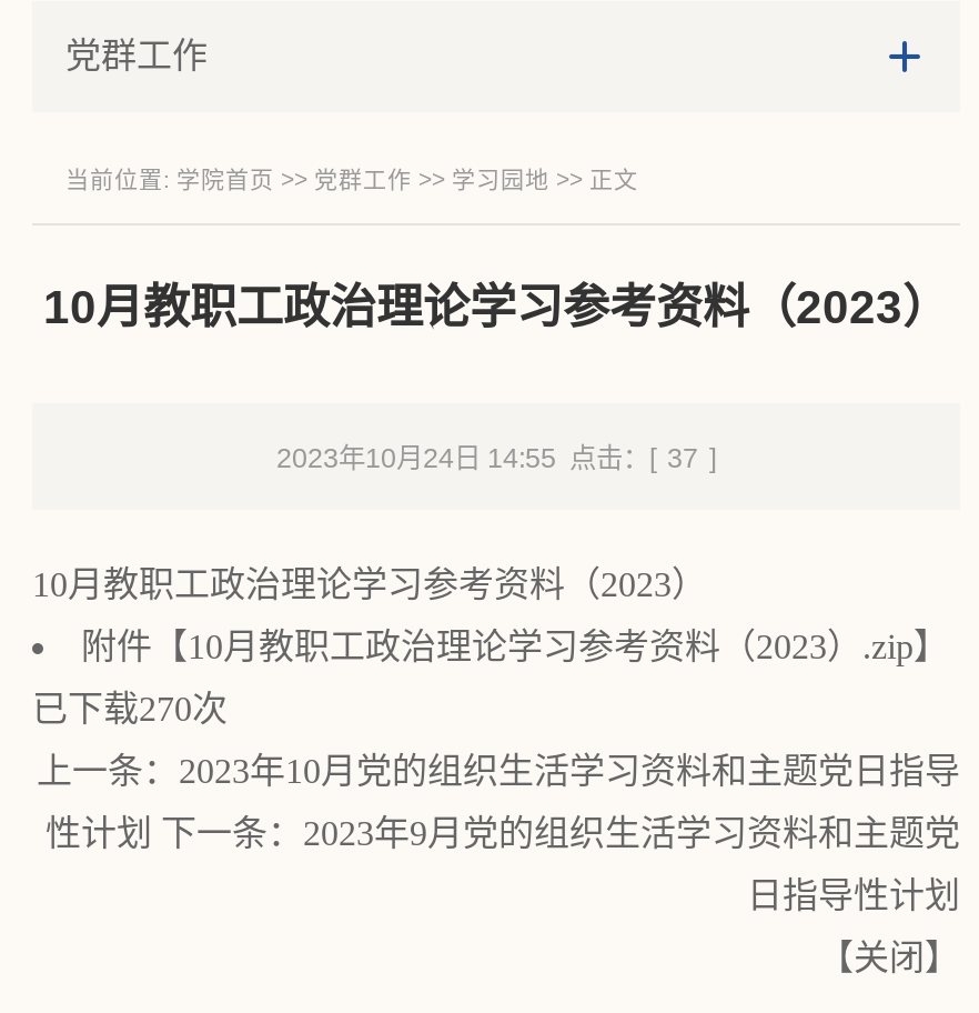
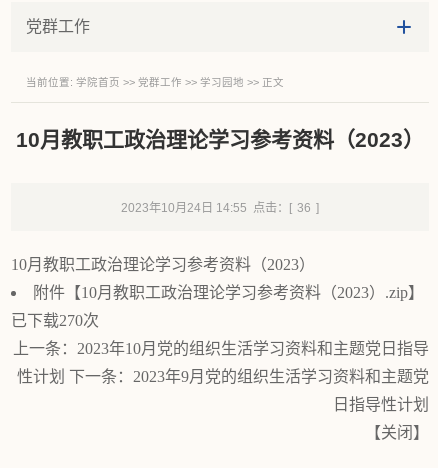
[276,443,716,474] 2023年10月24日 14:55 点击：[ 37 ] -> [121,201,319,215] 2023年10月24日 14:55 点击：[ 36 ]

